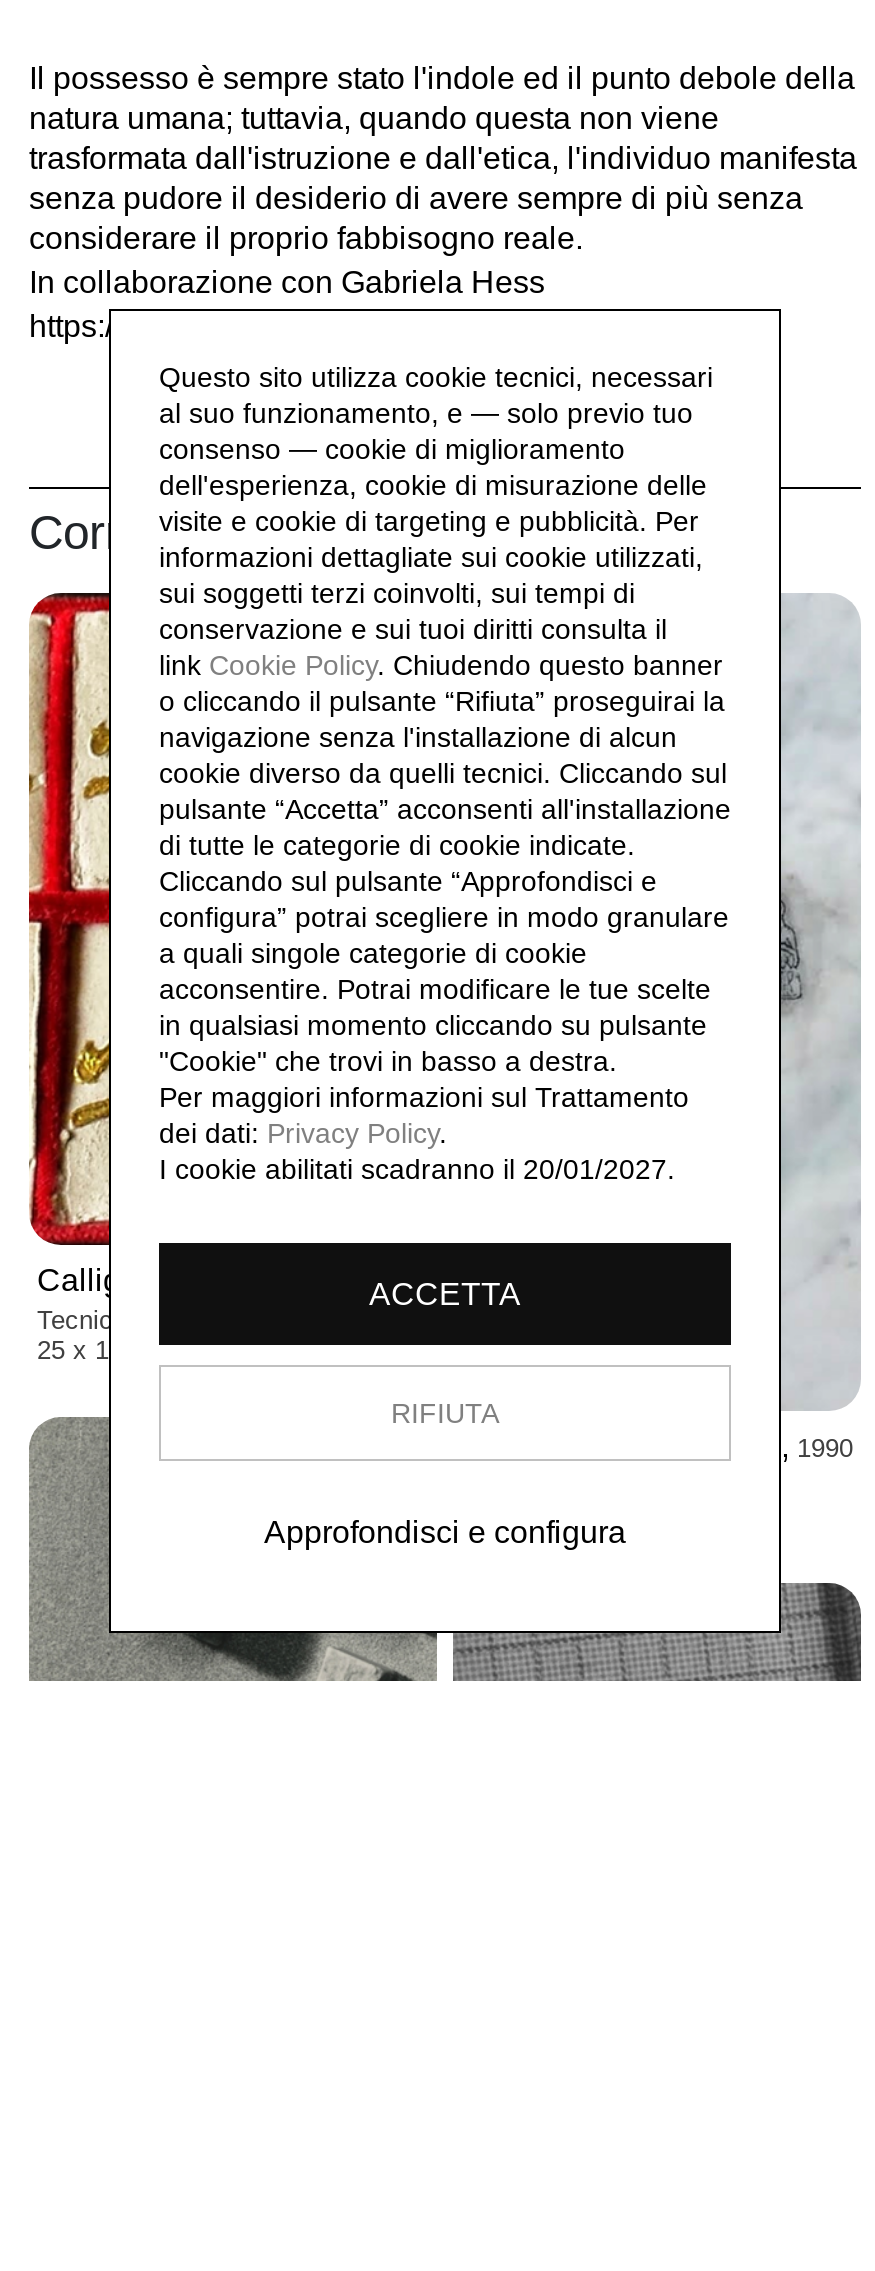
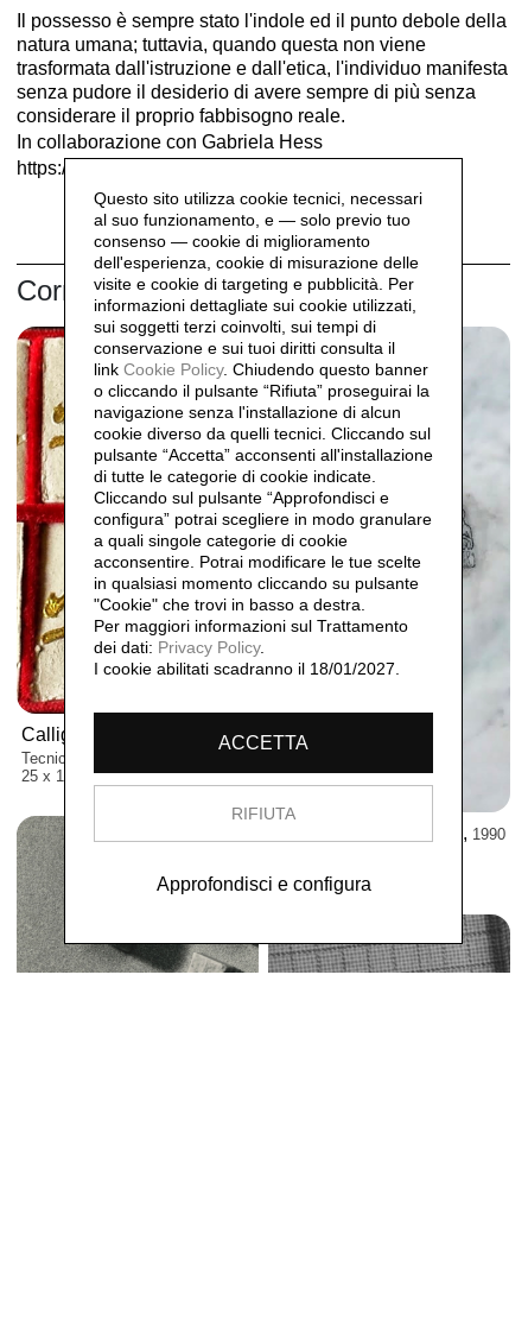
[159,1153,675,1185] I cookie abilitati scadranno il 20/01/2027. -> [94,659,400,678] I cookie abilitati scadranno il 18/01/2027.

